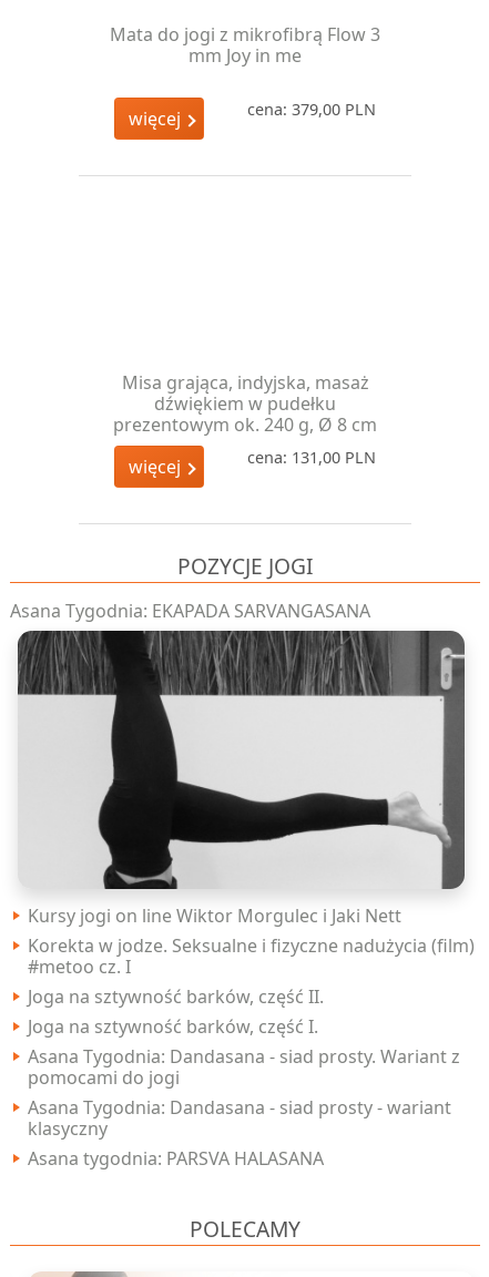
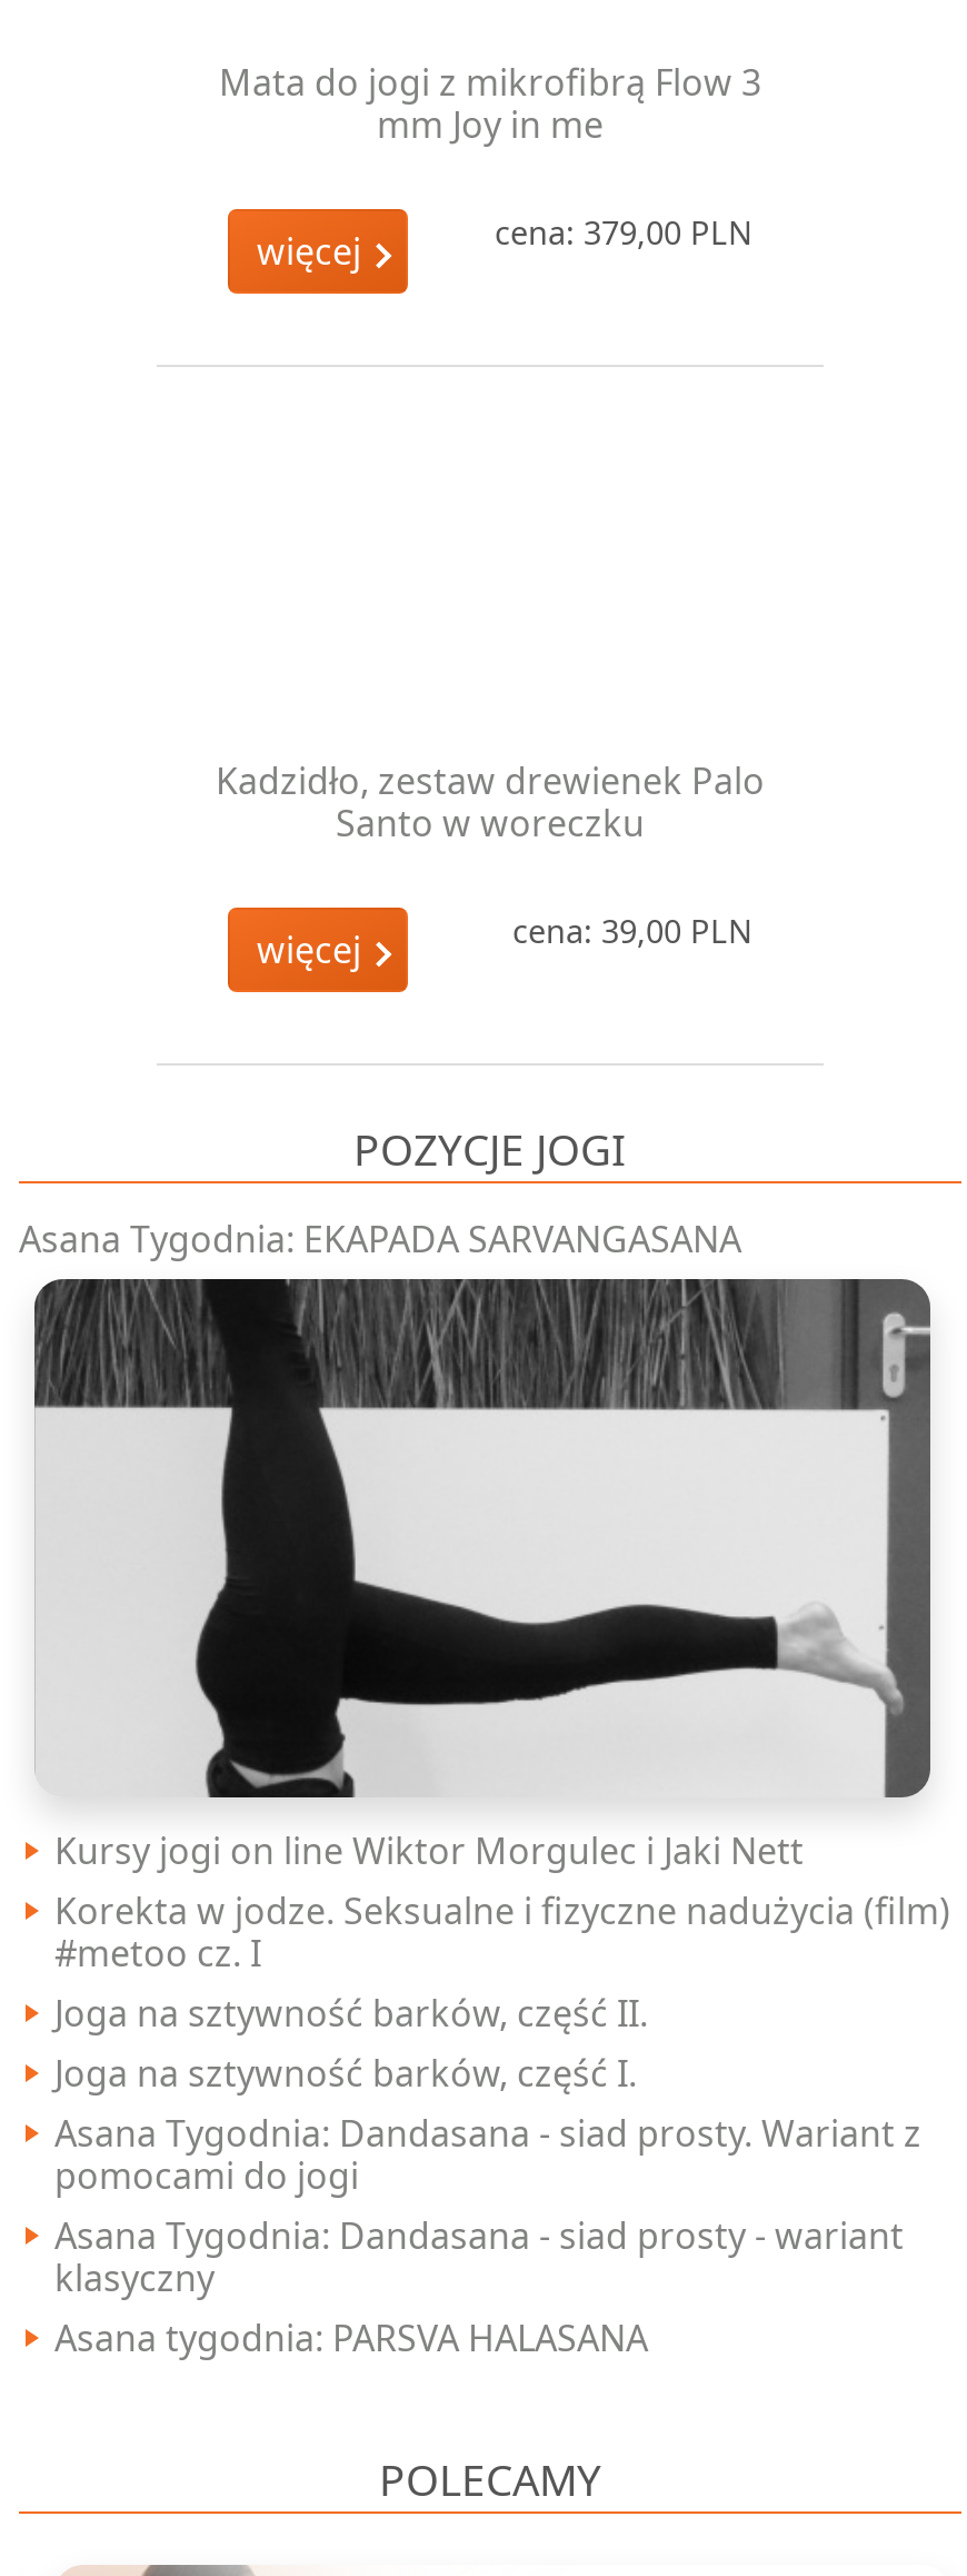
[113,370,377,436] Misa grająca, indyjska, masaż | dźwiękiem w pudełku | prezentowym ok. 240 g, Ø 8 cm -> [216,756,765,847] Kadzidło, zestaw drewienek Palo | Santo w woreczku
[247,446,376,467] cena: 131,00 PLN -> [512,909,752,951] cena: 39,00 PLN

